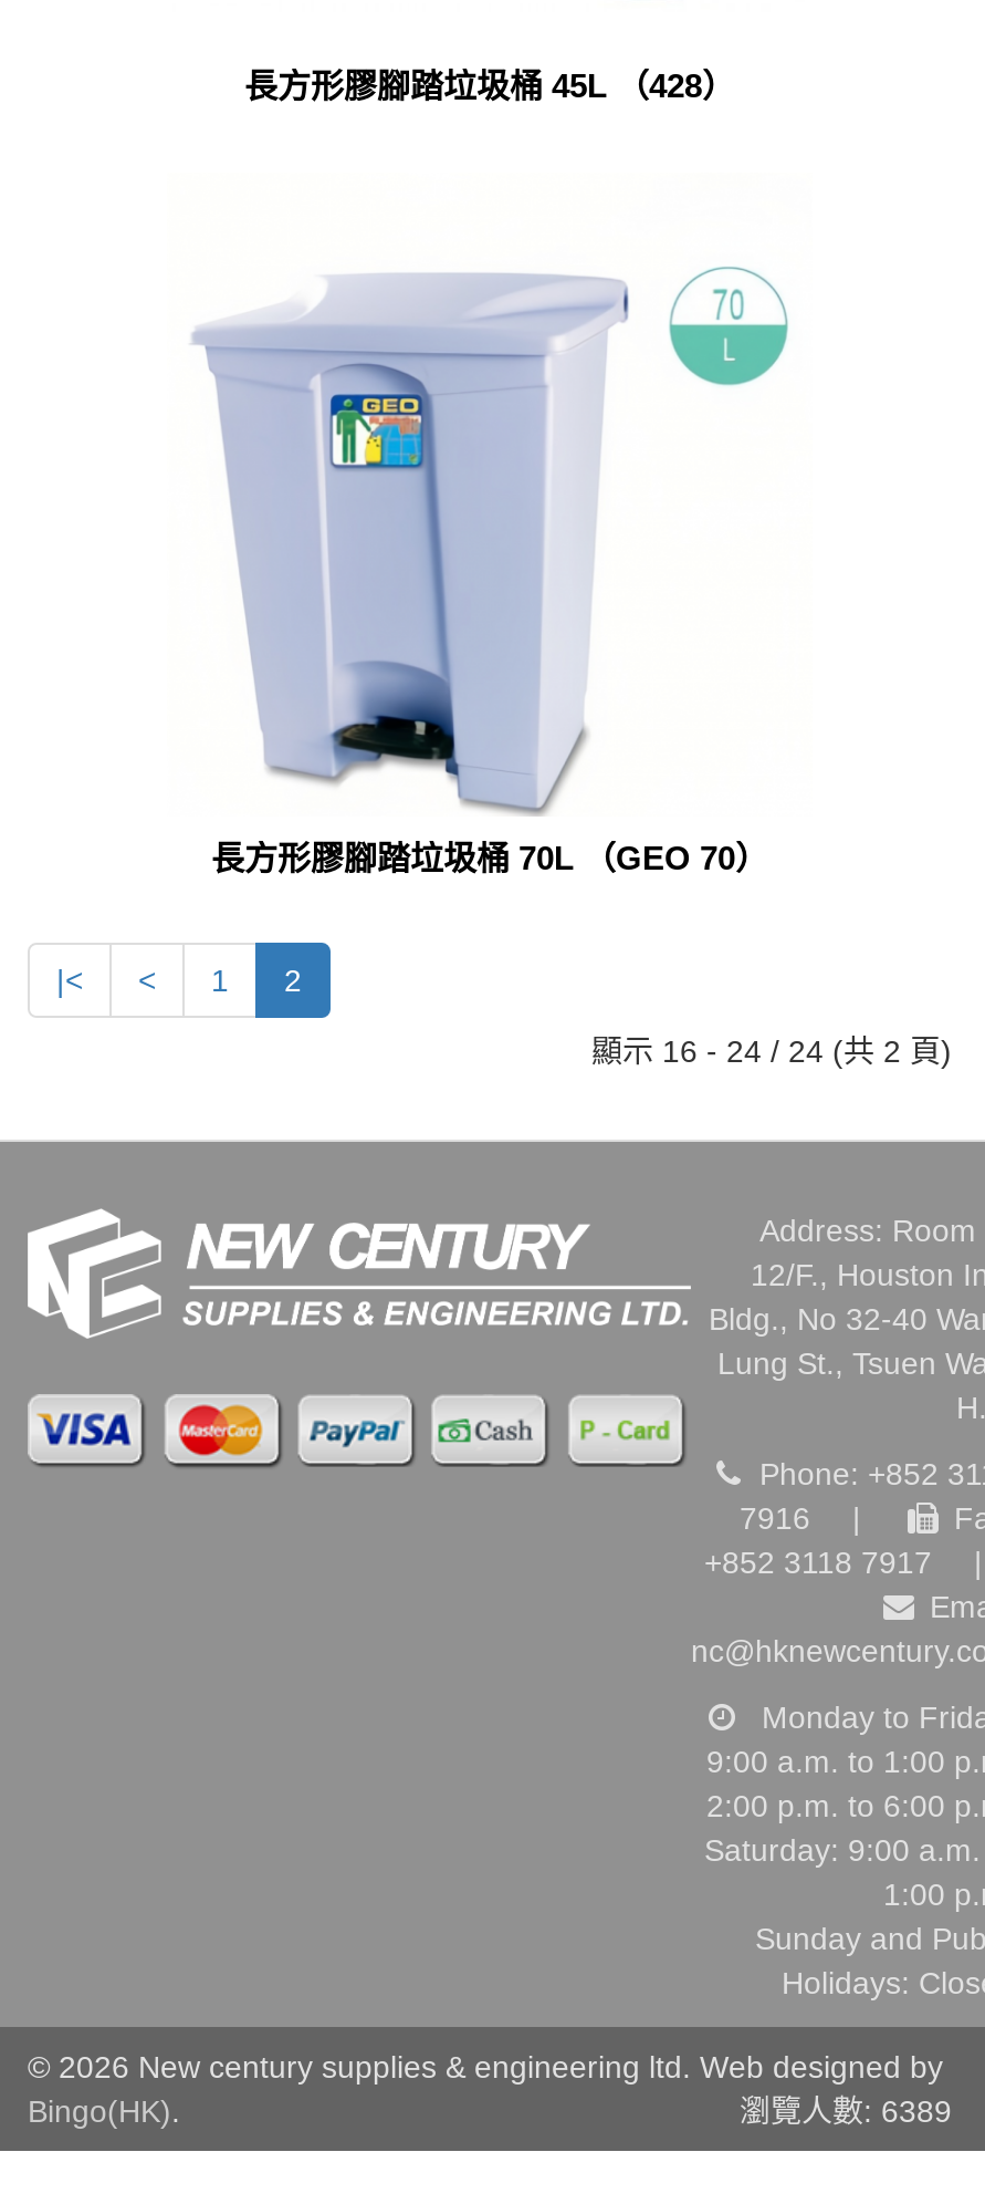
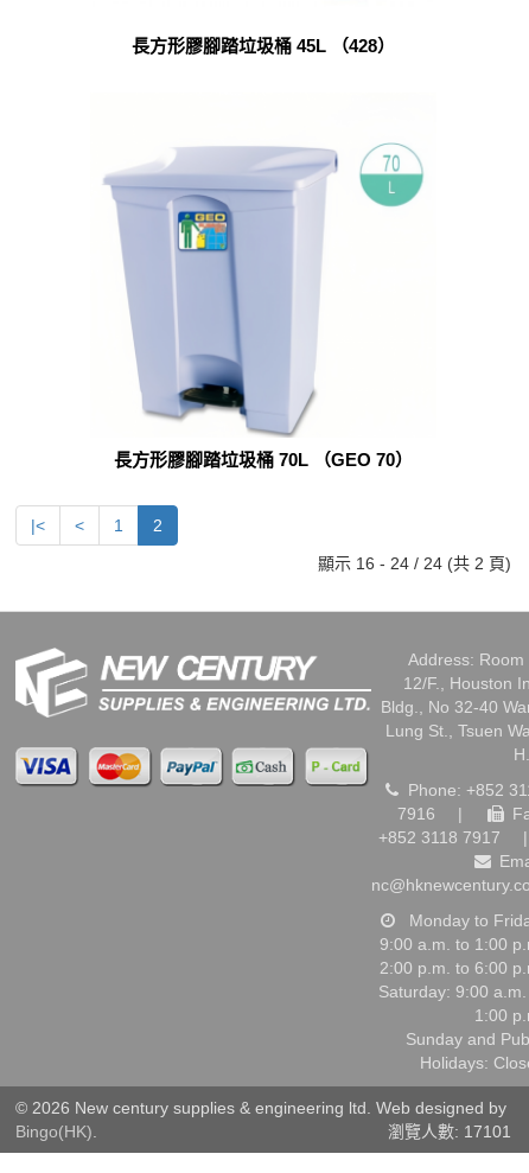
[740,2092,952,2128] 瀏覽人數: 6389 -> [388,1122,511,1141] 瀏覽人數: 17101

